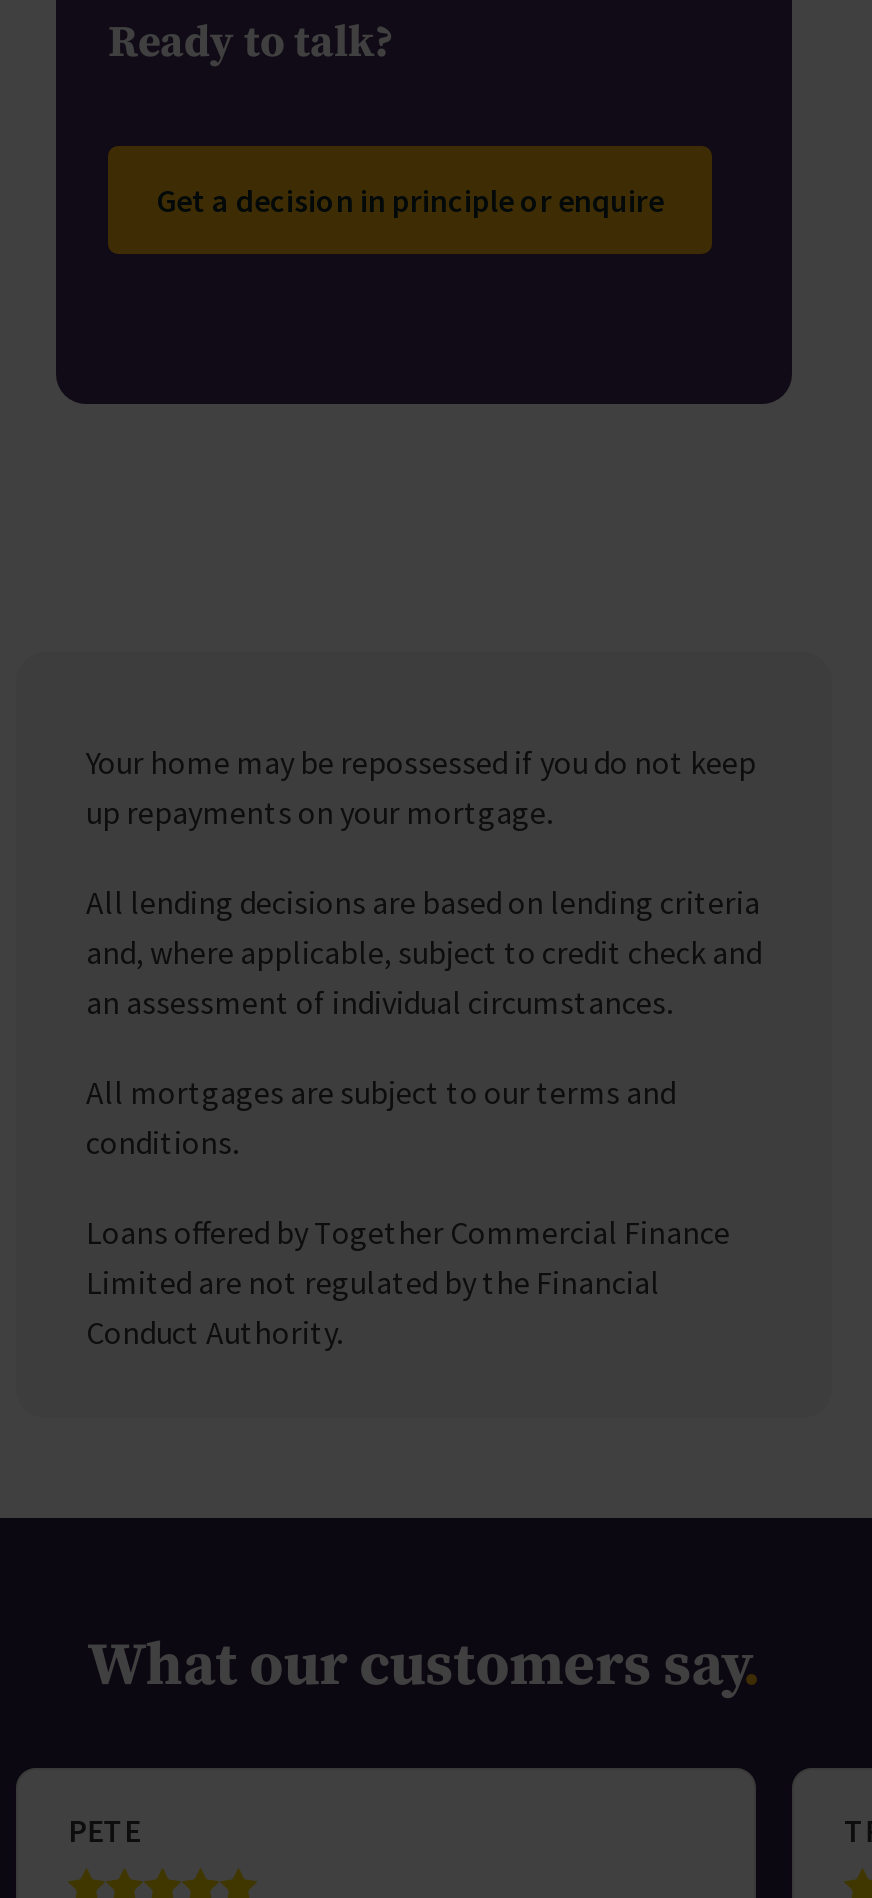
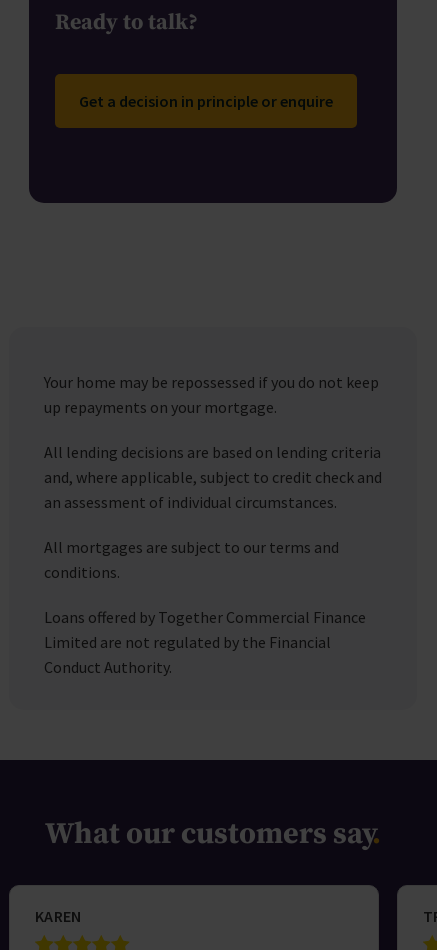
[68,1810,141,1850] PETE -> [35,906,82,926] KAREN

